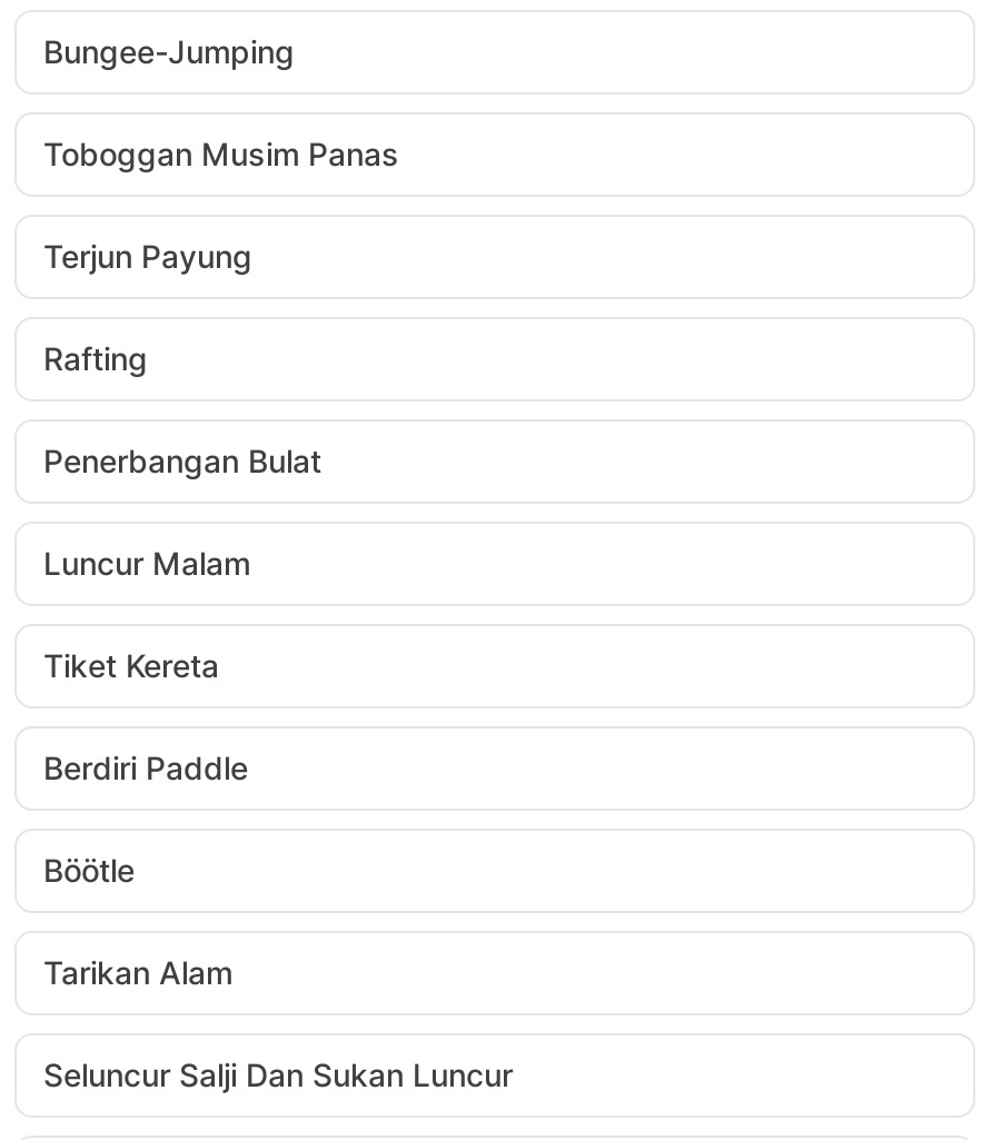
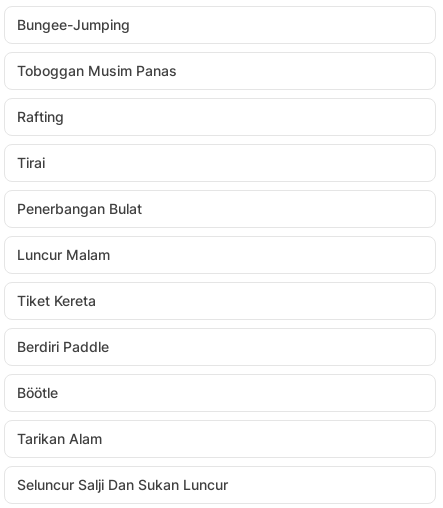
[43,237,252,275] Terjun Payung -> none
moved [43,339,148,377] -> [17,108,64,125]: Rafting
none -> [17,154,45,171] Tirai

